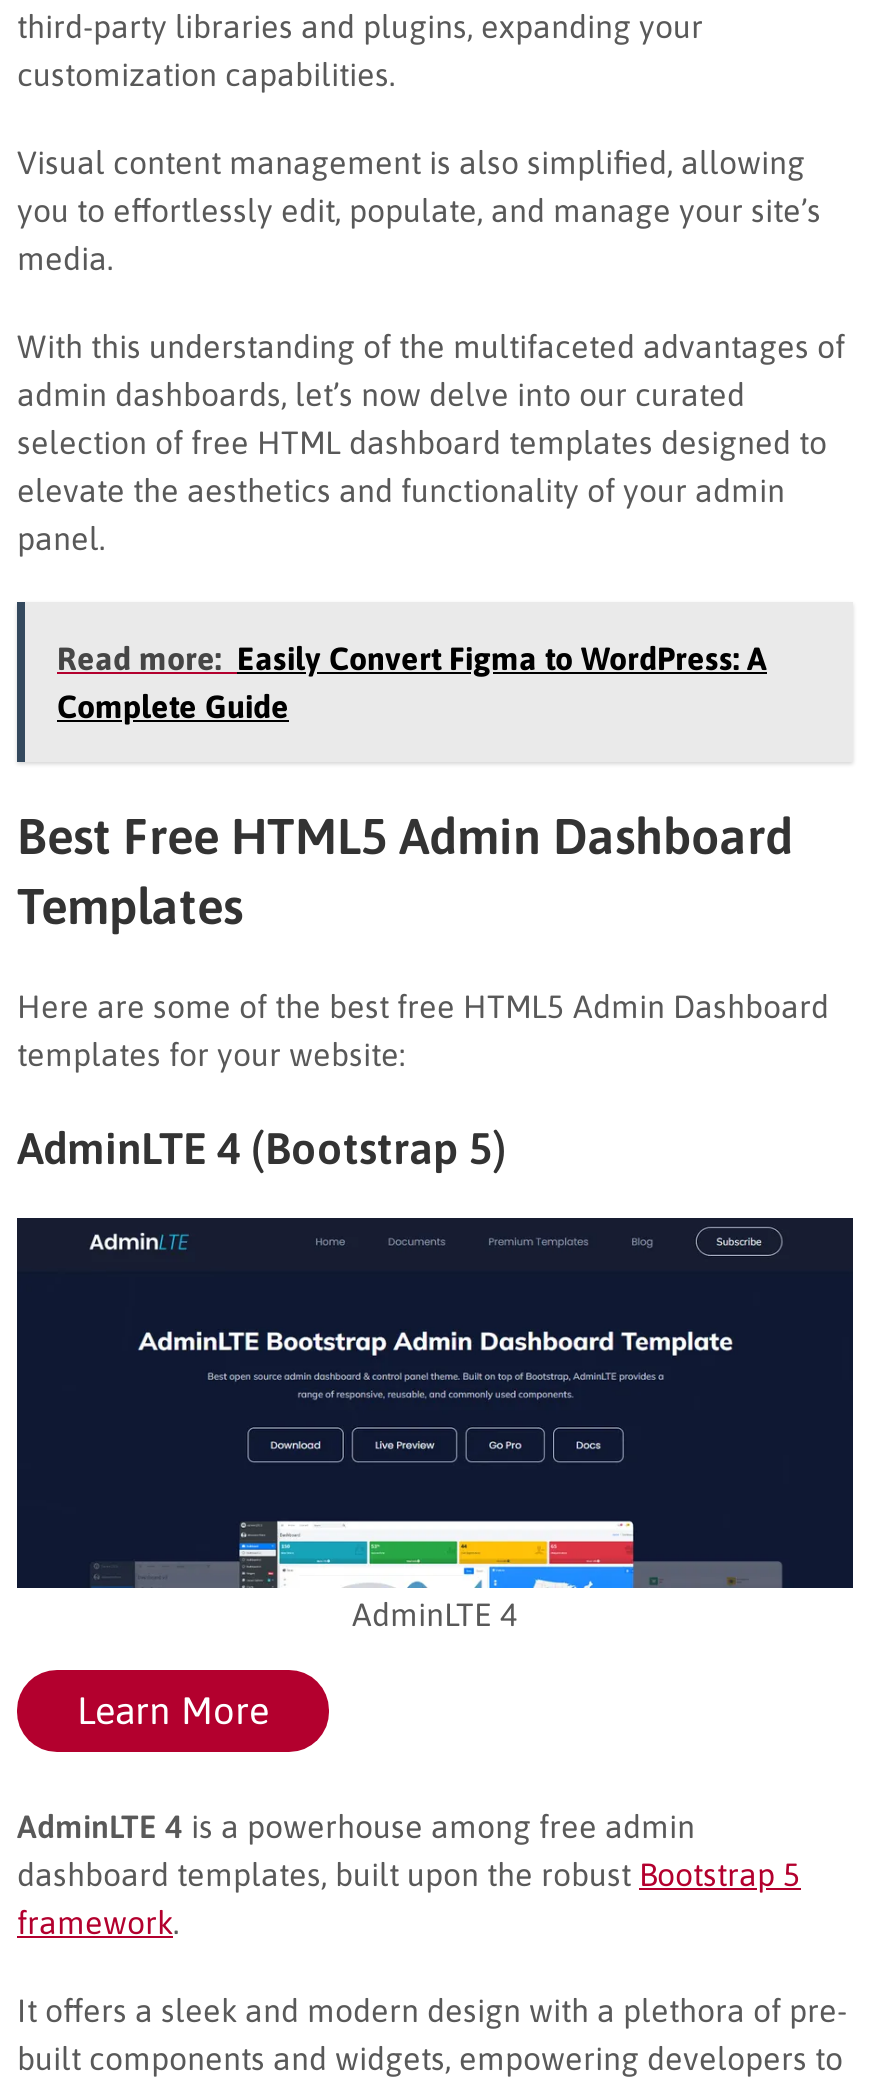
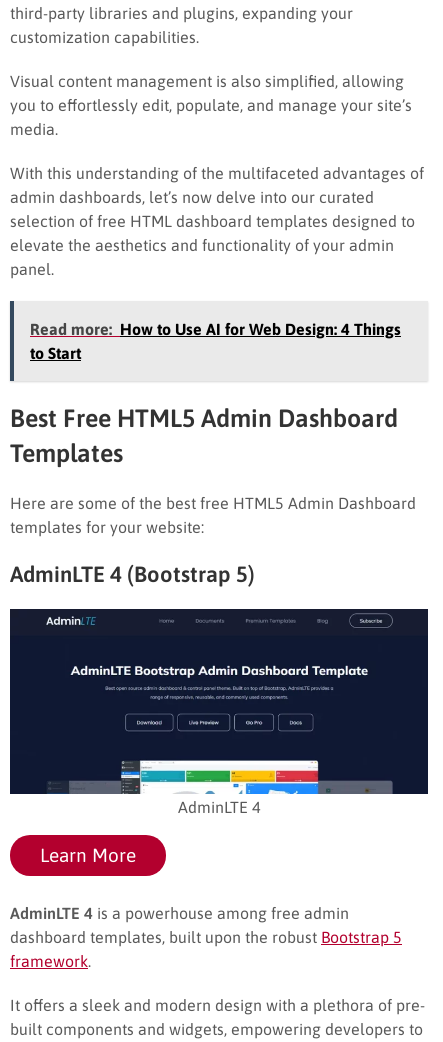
[57,639,767,723] Read more: Easily Convert Figma to WordPress: A | Complete Guide -> [30,319,401,361] Read more: How to Use AI for Web Design: 4 Things | to Start

